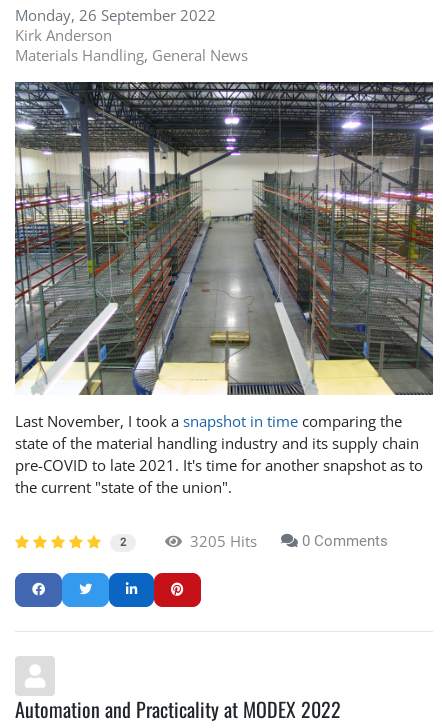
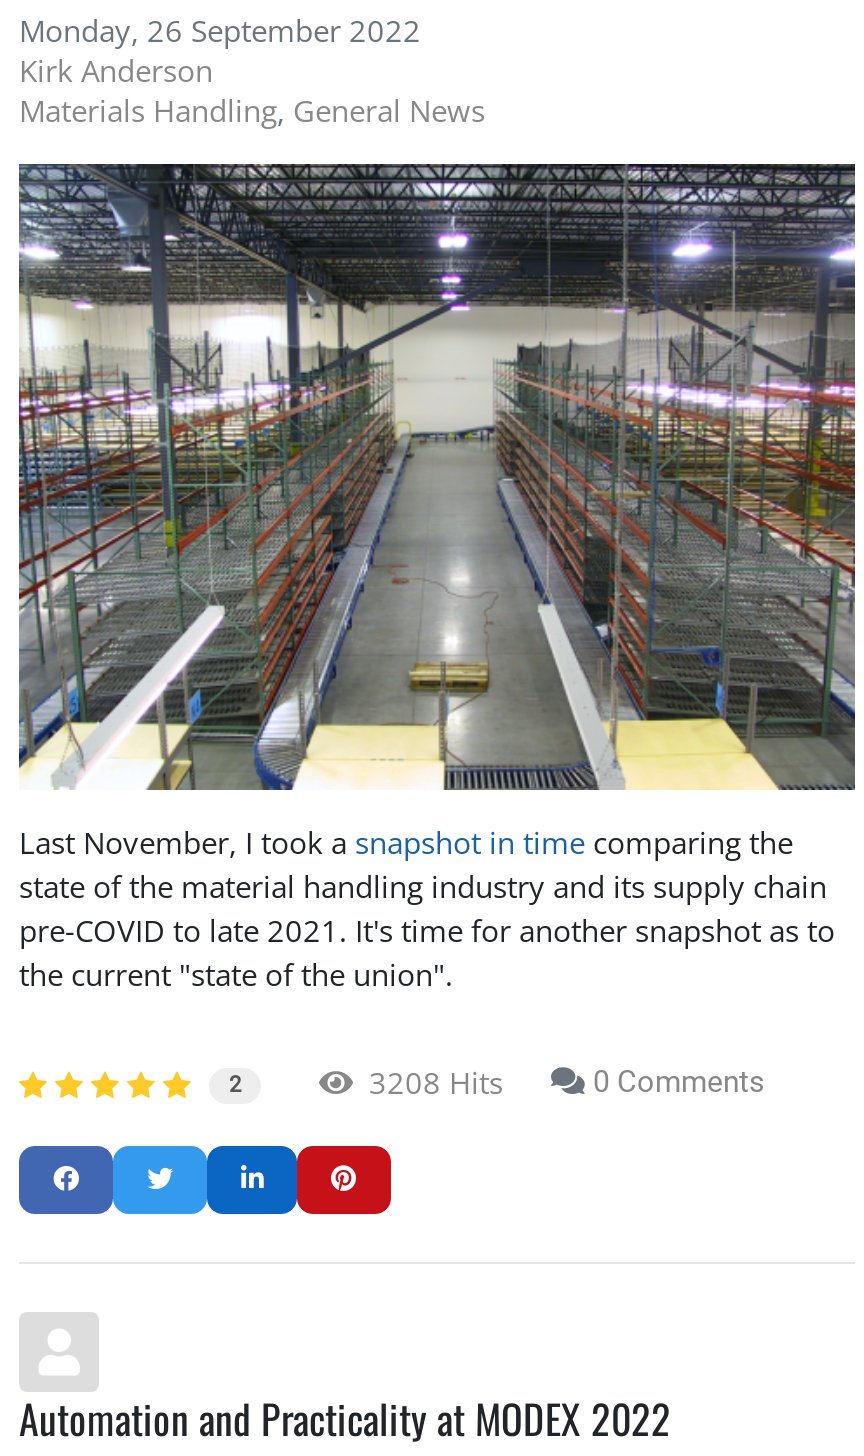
[182,531,257,551] 3205 Hits -> [353,1062,503,1102] 3208 Hits

